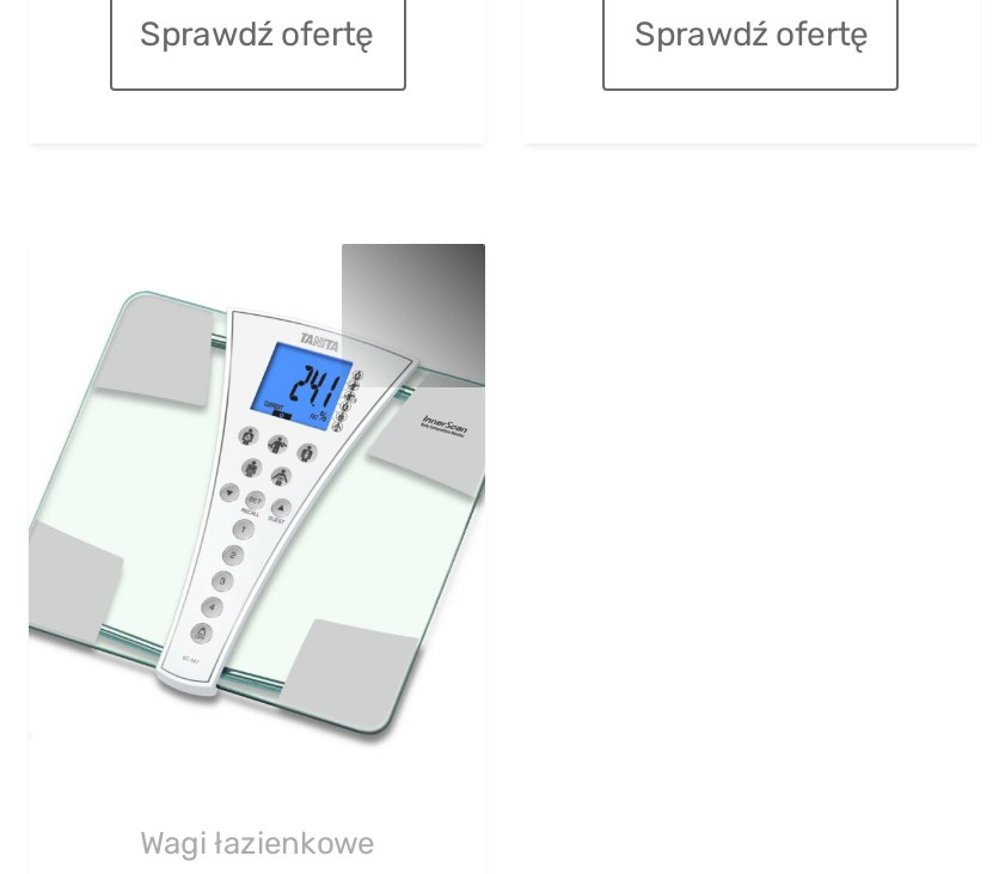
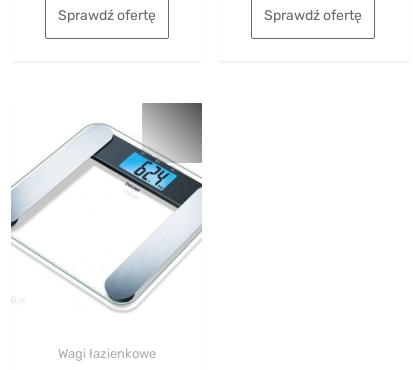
[26,289,488,748] [image] -> [10,122,203,313] [image]

